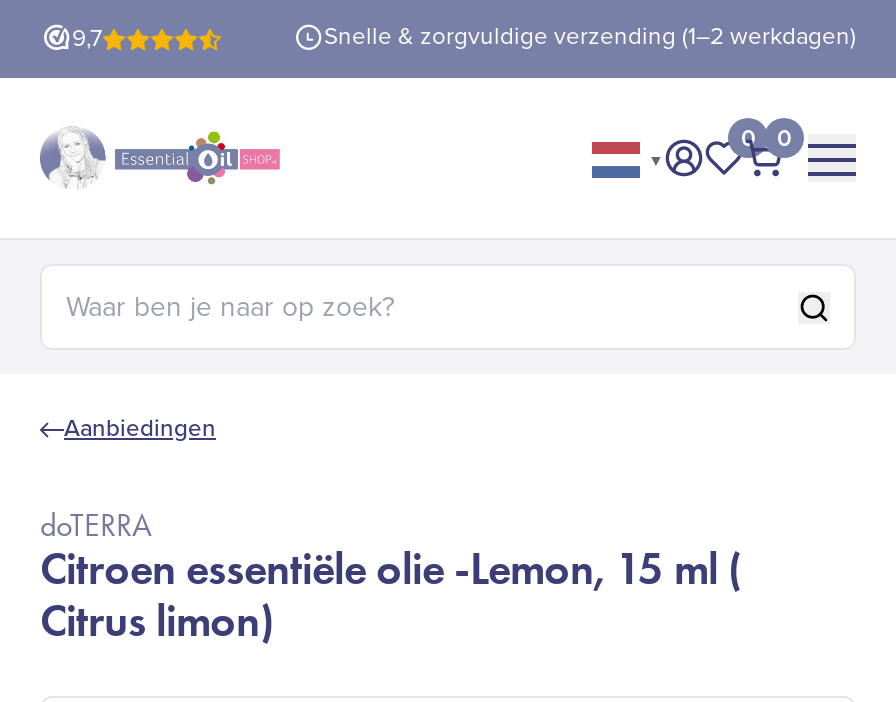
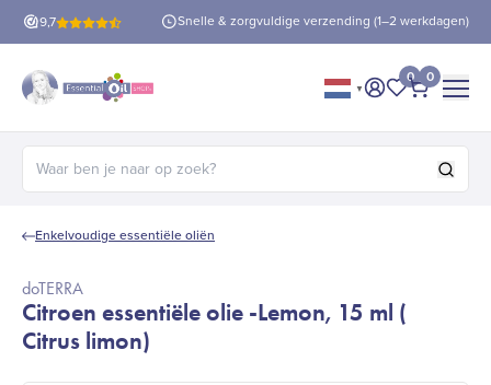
[64,410,216,446] Aanbiedingen -> [35,225,215,245] Enkelvoudige essentiële oliën

